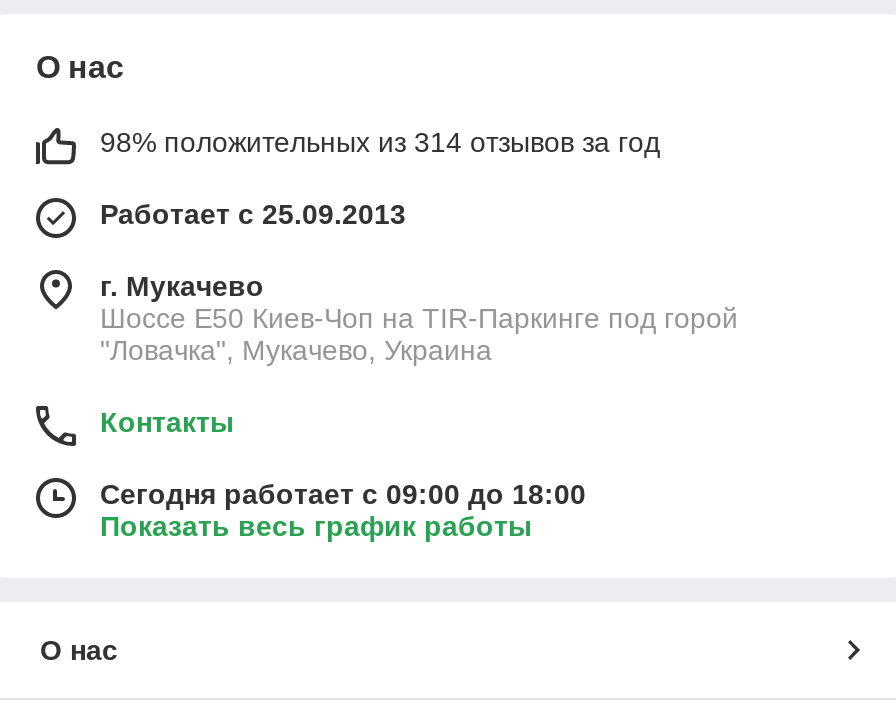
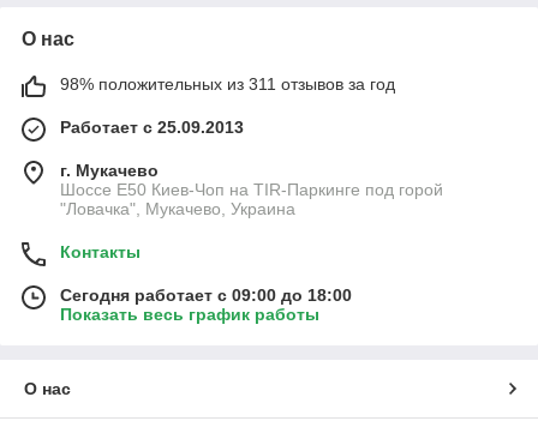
[100,126,660,158] 98% положительных из 314 отзывов за год -> [60,74,395,93] 98% положительных из 311 отзывов за год

